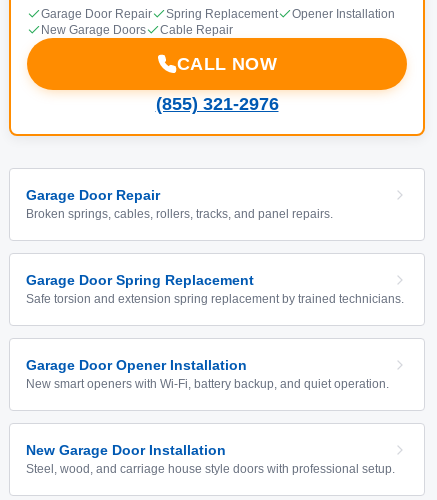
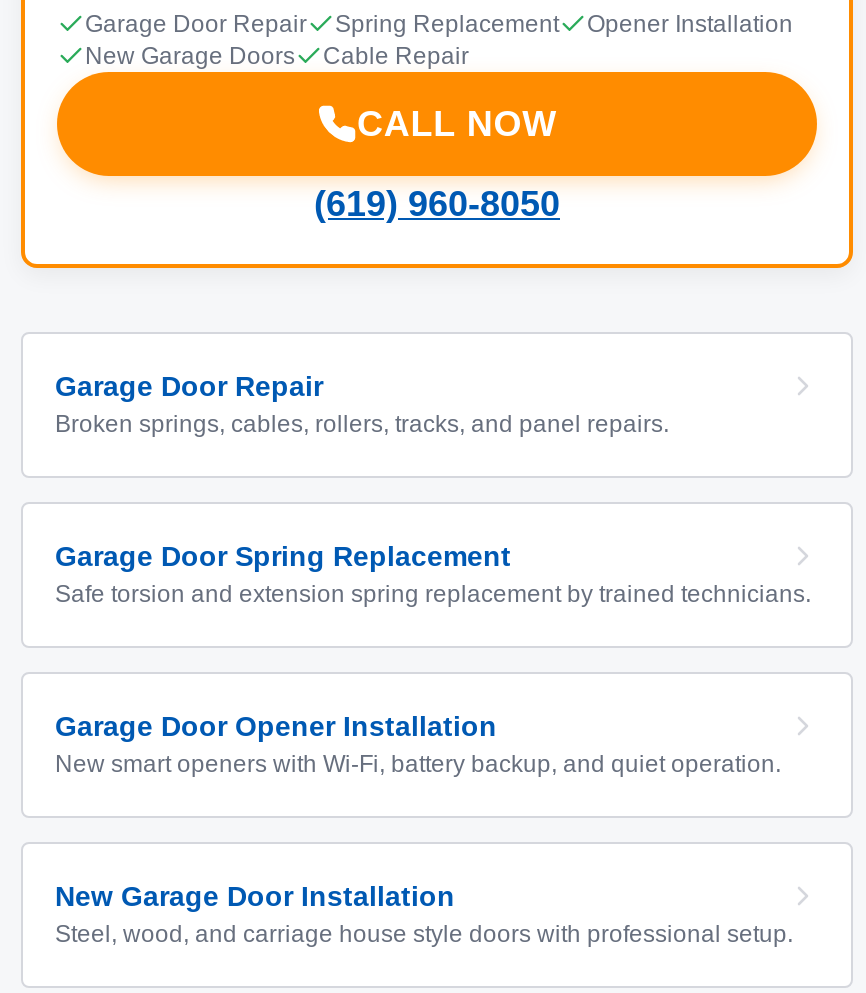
[155,94,278,114] (855) 321-2976 -> [314,184,560,224] (619) 960-8050

